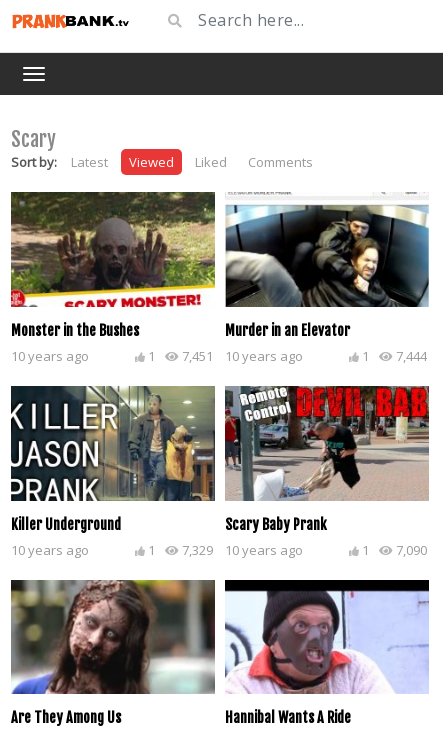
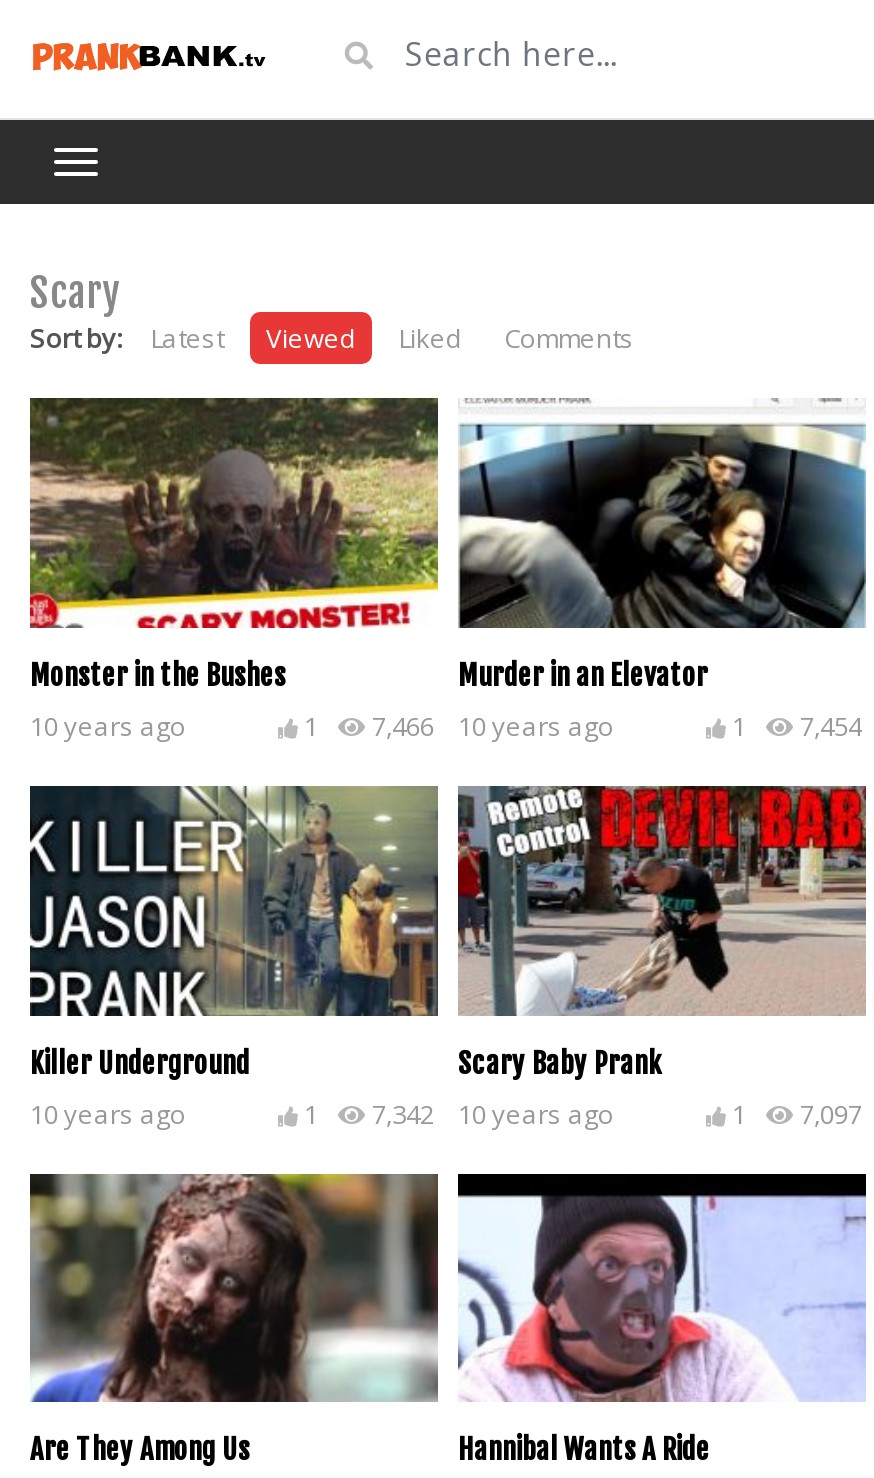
[148,347,303,365] 1 7,451 10 years ago -> [304,708,614,744] 1 7,466 10 years ago
[362,347,427,365] 1 7,444 -> [732,708,862,744] 1 7,454
[148,540,303,558] 1 7,329 10 years ago -> [304,1095,614,1131] 1 7,342 10 years ago
[362,540,427,558] 1 7,090 -> [732,1095,862,1131] 1 7,097

